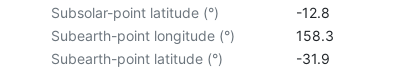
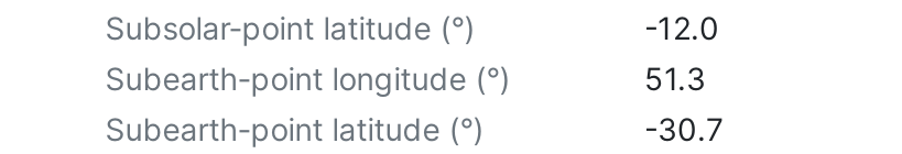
[295,4,329,21] -12.8 -> [644,8,719,46] -12.0
[295,27,333,44] 158.3 -> [644,59,706,96] 51.3
[295,50,329,67] -31.9 -> [644,110,724,147] -30.7

